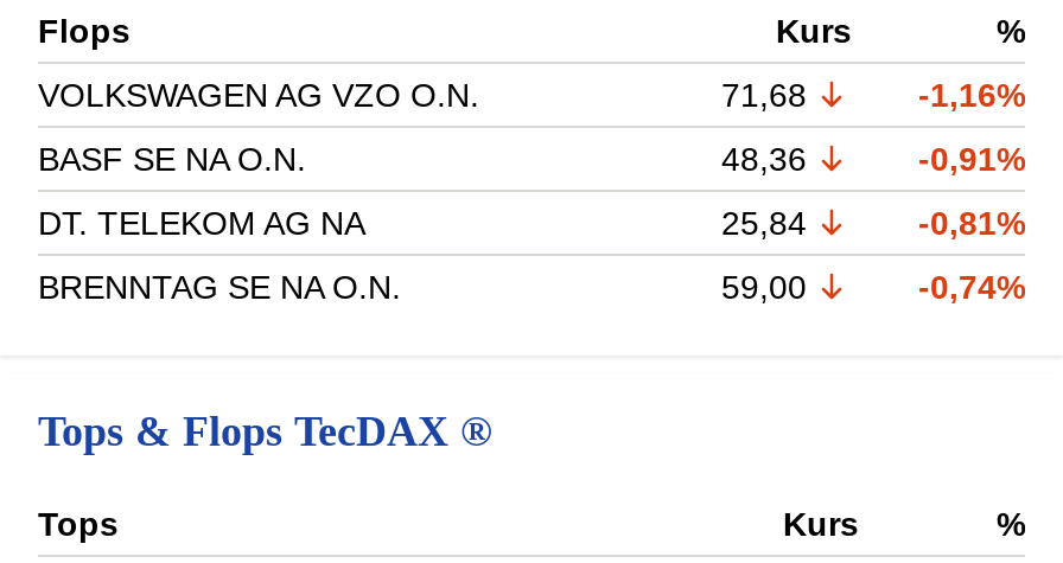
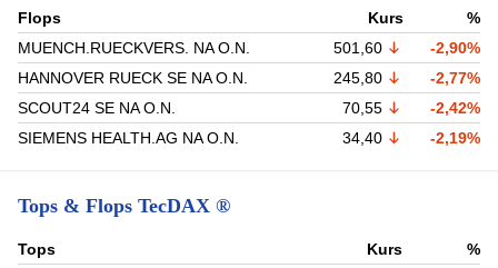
[38,76,1025,114] VOLKSWAGEN AG VZO O.N. | 71,68 | -1,16% -> [18,39,480,57] MUENCH.RUECKVERS. NA O.N. | 501,60 | -2,90%
[38,140,1025,178] BASF SE NA O.N. | 48,36 | -0,91% -> [18,69,480,87] HANNOVER RUECK SE NA O.N. | 245,80 | -2,77%
[38,204,1025,242] DT. TELEKOM AG NA | 25,84 | -0,81% -> [18,99,480,117] SCOUT24 SE NA O.N. | 70,55 | -2,42%
[38,268,1025,306] BRENNTAG SE NA O.N. | 59,00 | -0,74% -> [18,129,480,147] SIEMENS HEALTH.AG NA O.N. | 34,40 | -2,19%

